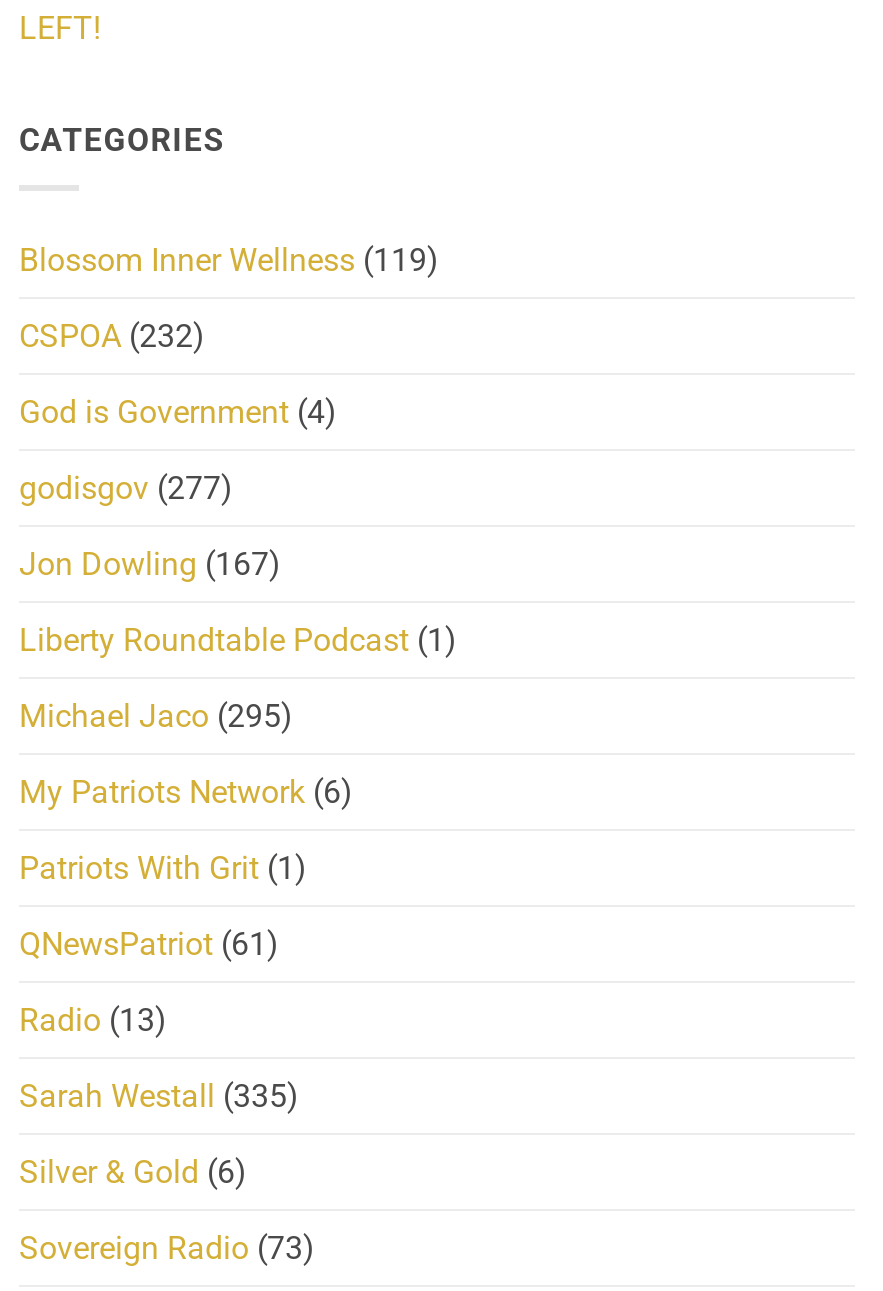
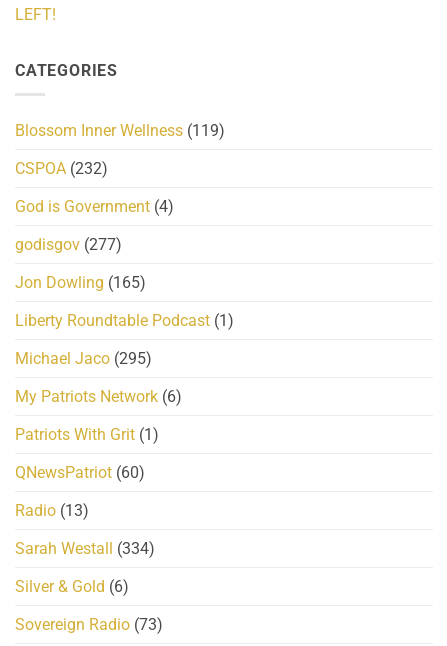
[19,545,281,583] Jon Dowling (167) -> [15,273,146,292] Jon Dowling (165)
[19,925,279,963] QNewsPatriot (61) -> [15,463,145,482] QNewsPatriot (60)
[19,1077,299,1115] Sarah Westall (335) -> [15,539,155,558] Sarah Westall (334)

